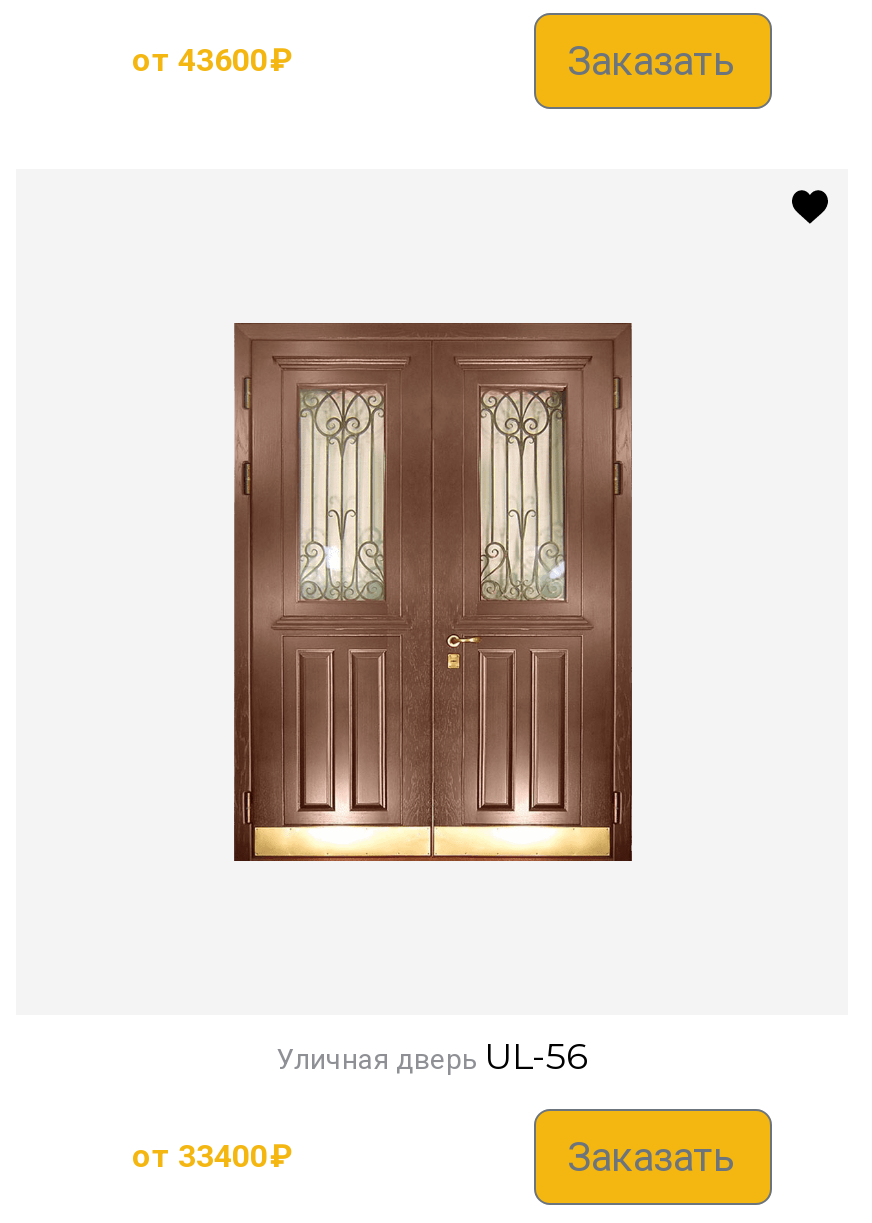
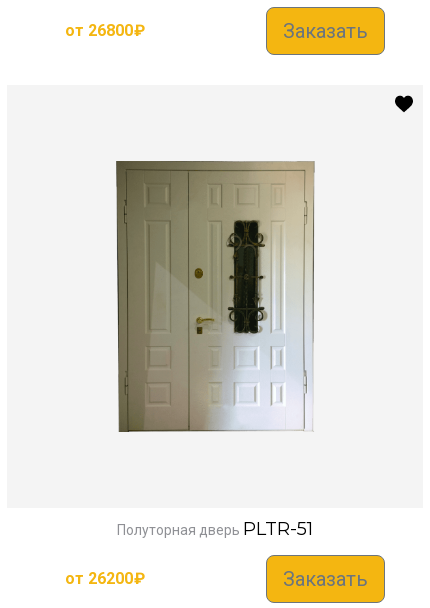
[132,42,292,80] от 43600₽ -> [65,21,145,40] от 26800₽
[232,323,634,863] [image] -> [116,161,315,432] [image]
[276,1035,588,1079] Уличная дверь UL-56 -> [117,518,313,540] Полуторная дверь PLTR-51
[132,1138,292,1176] от 33400₽ -> [65,569,145,588] от 26200₽

